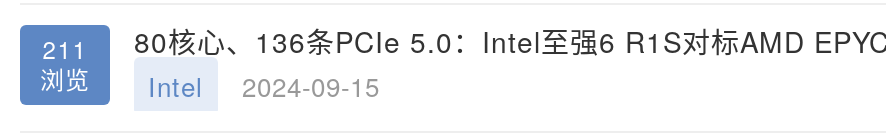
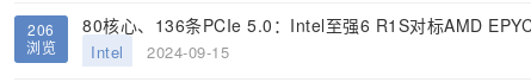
[42,30,88,64] 211 -> [28,18,55,39] 206

